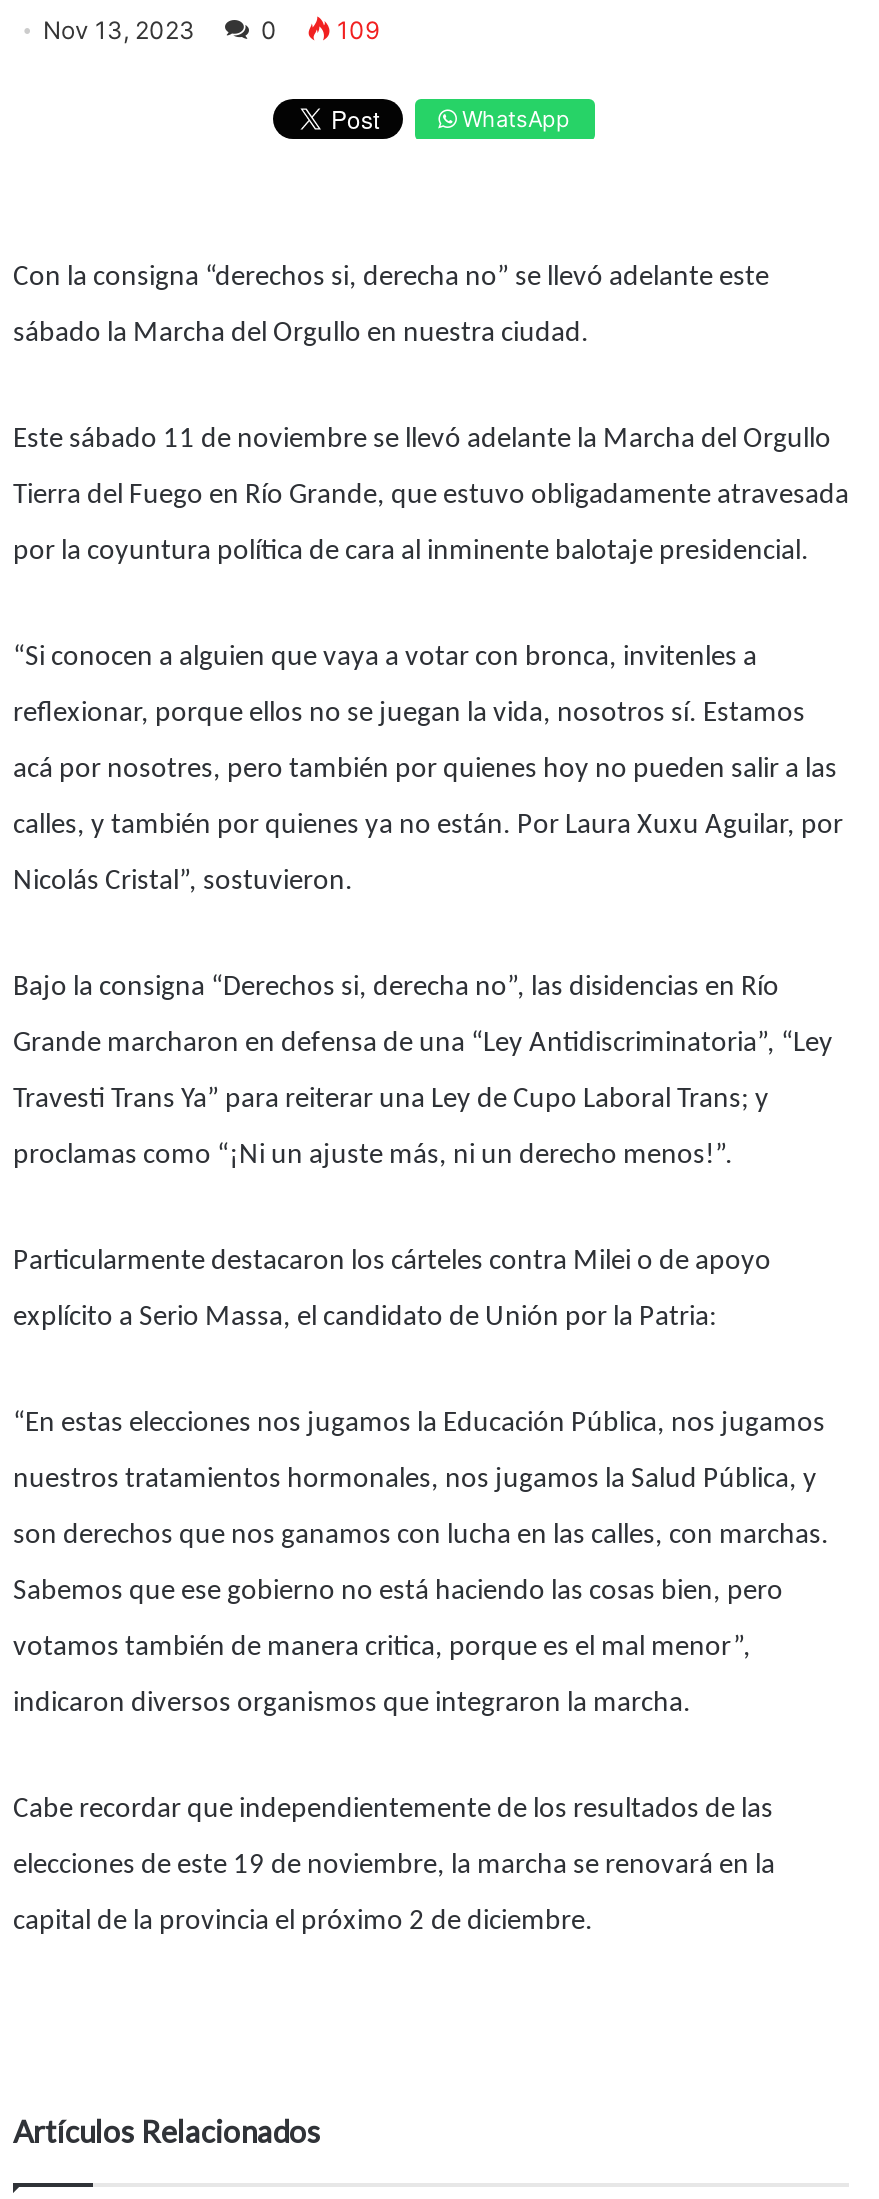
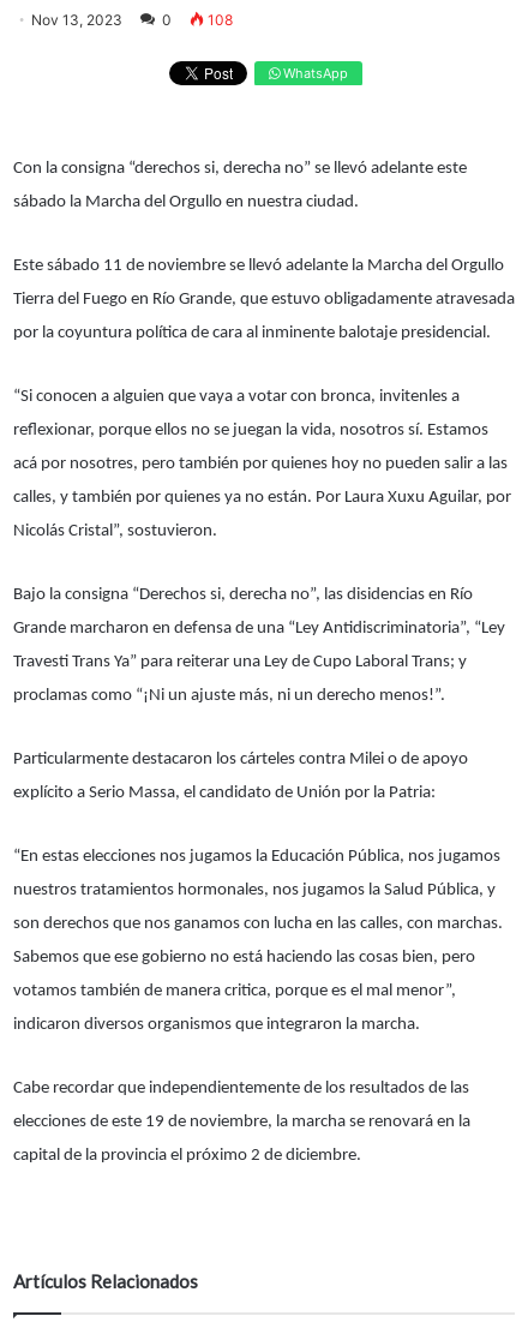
[255,15,379,45] 0 109 -> [158,11,233,29] 0 108

